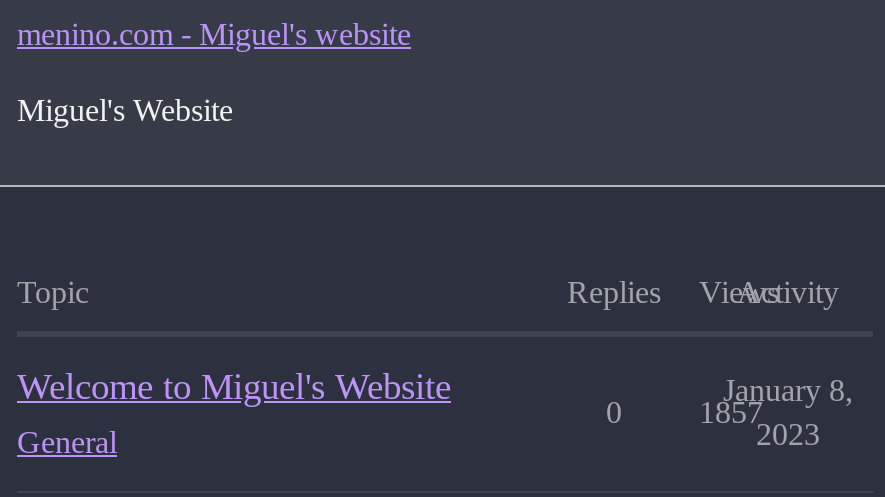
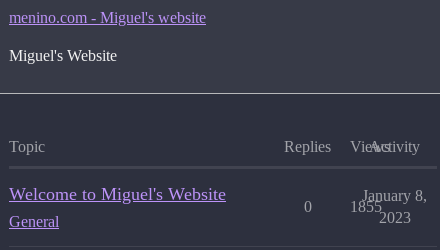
[699,395,763,429] 1857 -> [350,198,382,215] 1855

